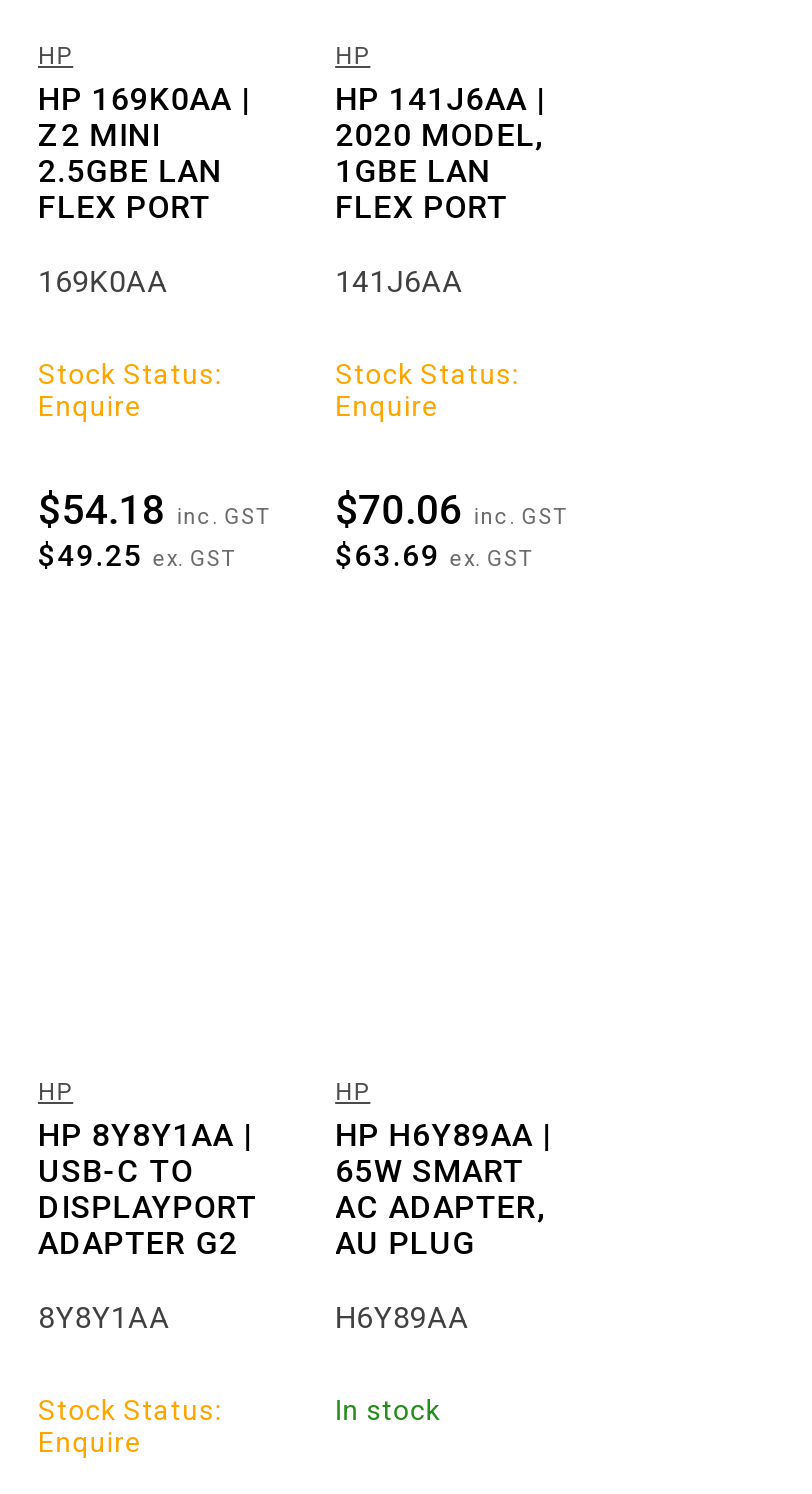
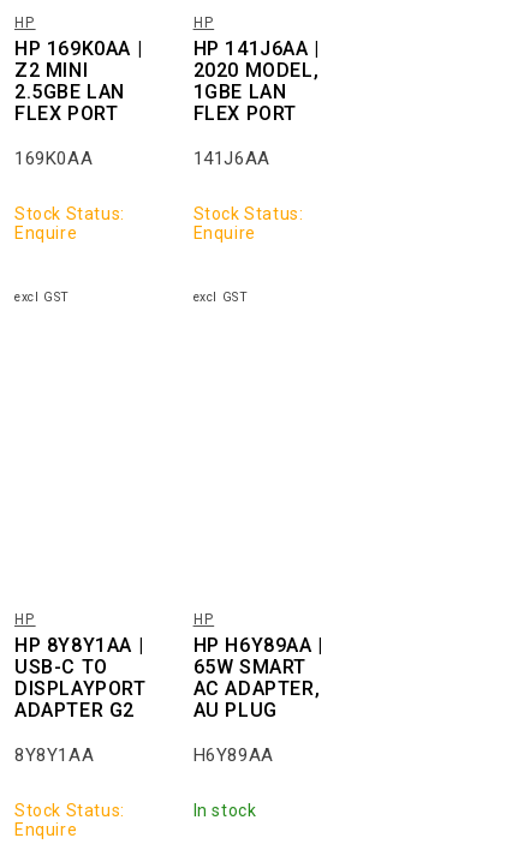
[38,486,270,574] $54.18 inc. GST | $49.25 ex. GST -> none
[335,486,567,574] $70.06 inc. GST | $63.69 ex. GST -> none

